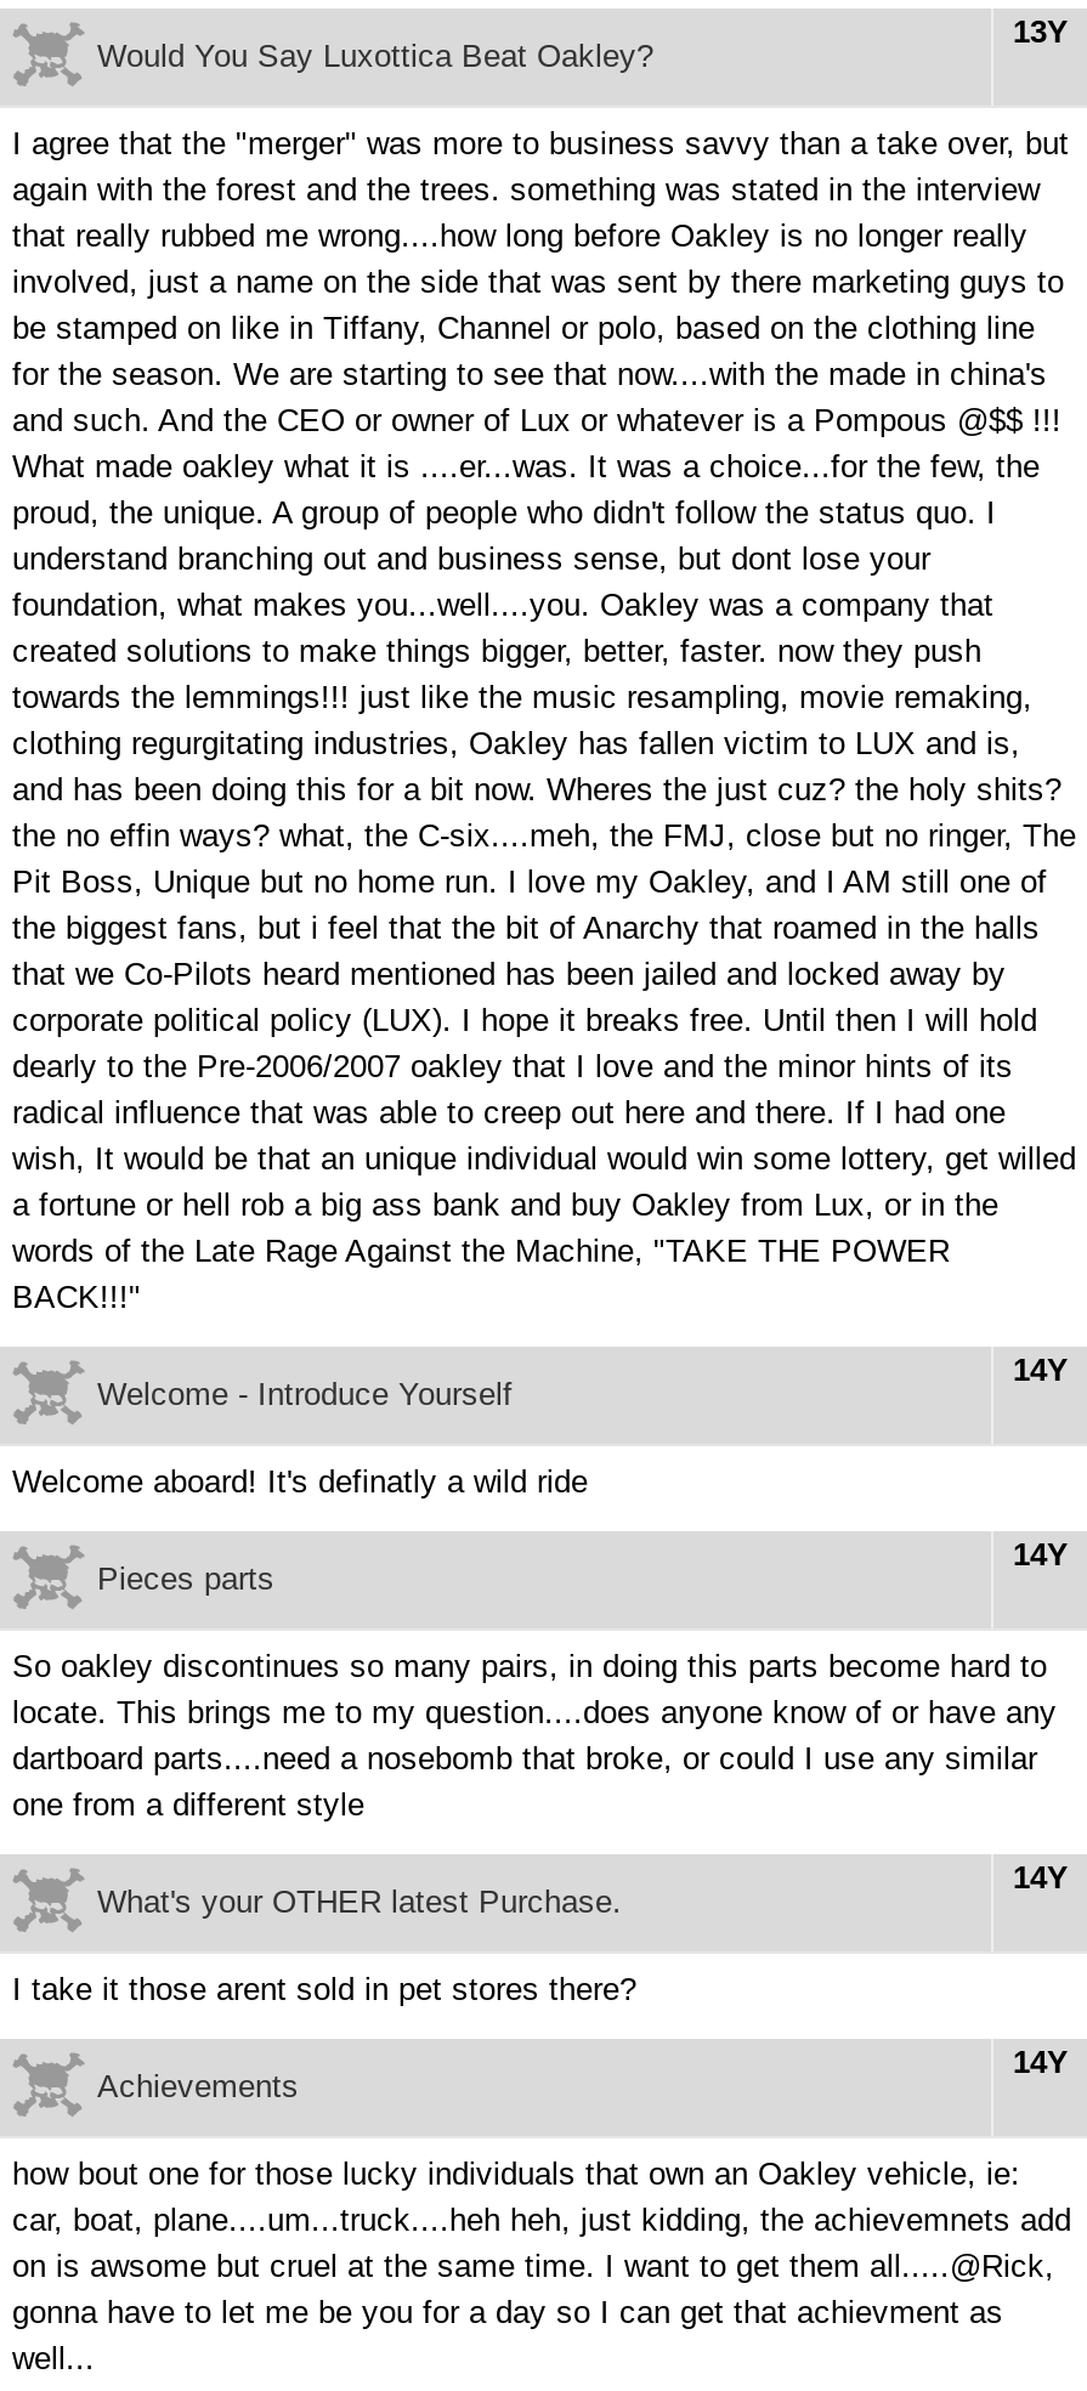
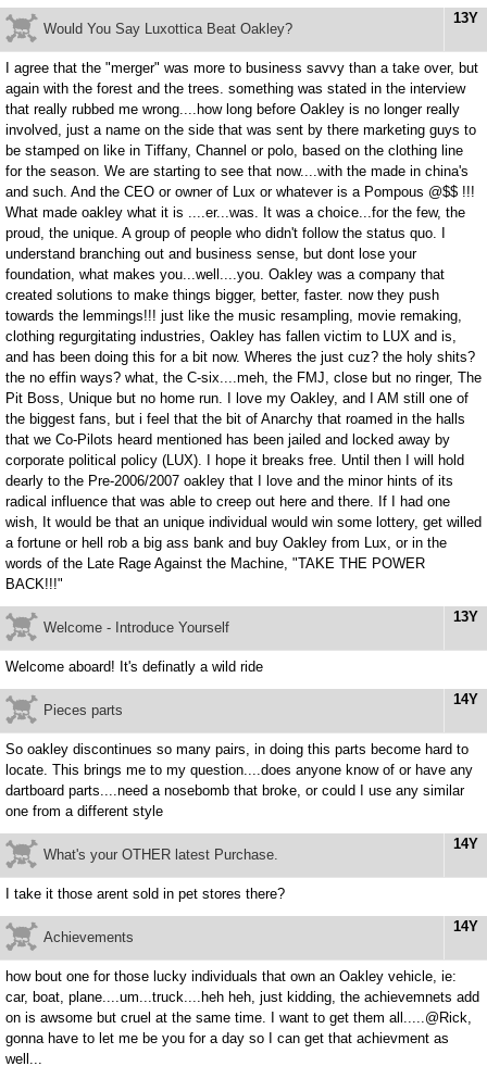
[1013,1352,1069,1388] 14Y -> [453,609,478,625] 13Y

